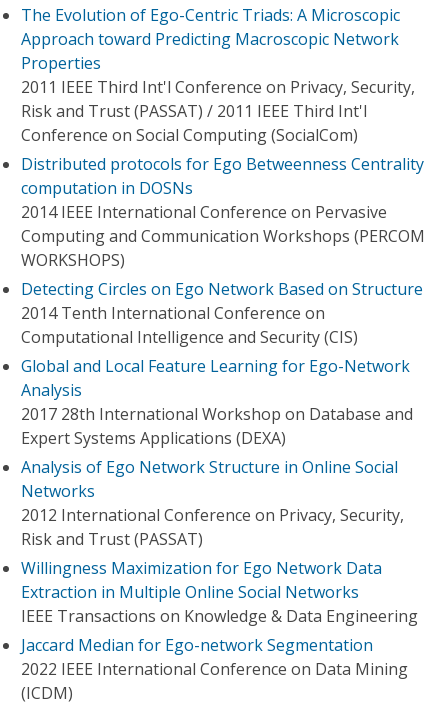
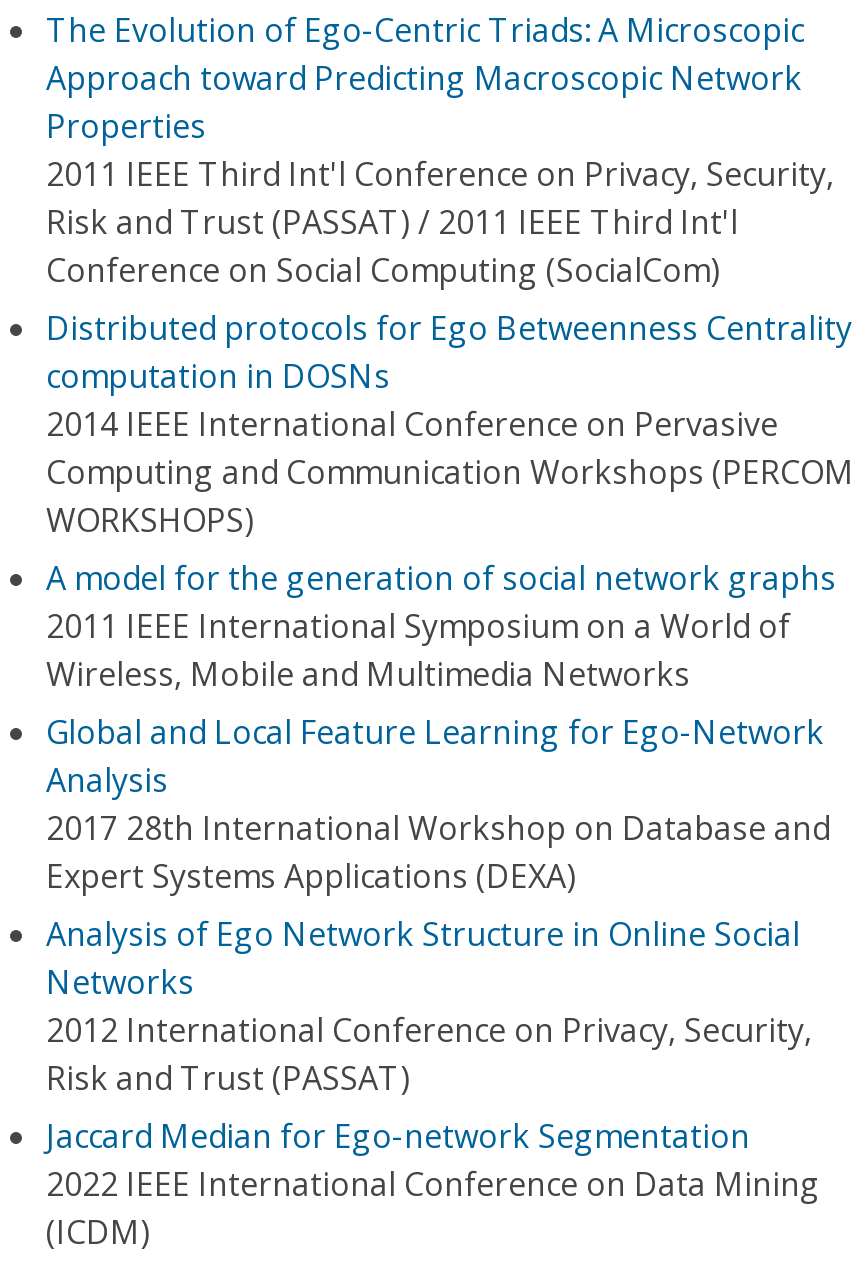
[21,278,423,348] Detecting Circles on Ego Network Based on Structure | 2014 Tenth International Conference on | Computational Intelligence and Security (CIS) -> [46,556,836,696] A model for the generation of social network graphs | 2011 IEEE International Symposium on a World of | Wireless, Mobile and Multimedia Networks
[21,557,418,627] Willingness Maximization for Ego Network Data | Extraction in Multiple Online Social Networks | IEEE Transactions on Knowledge & Data Engineering -> none

